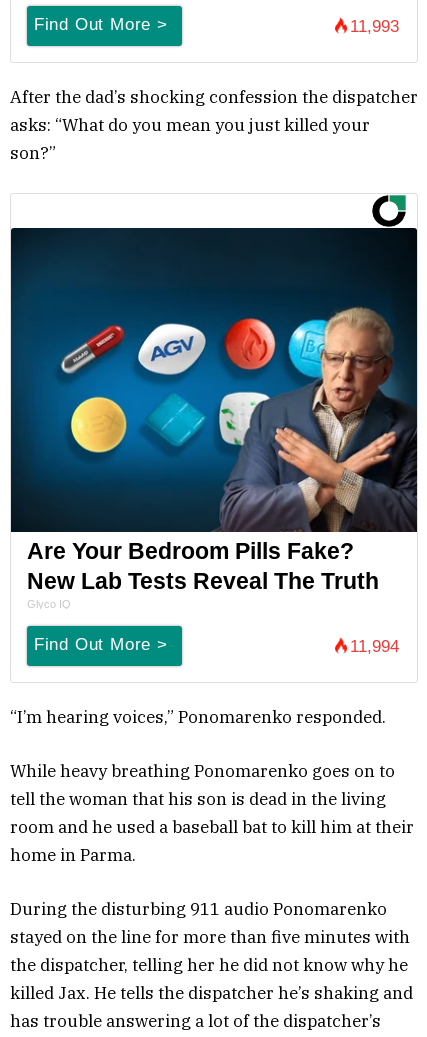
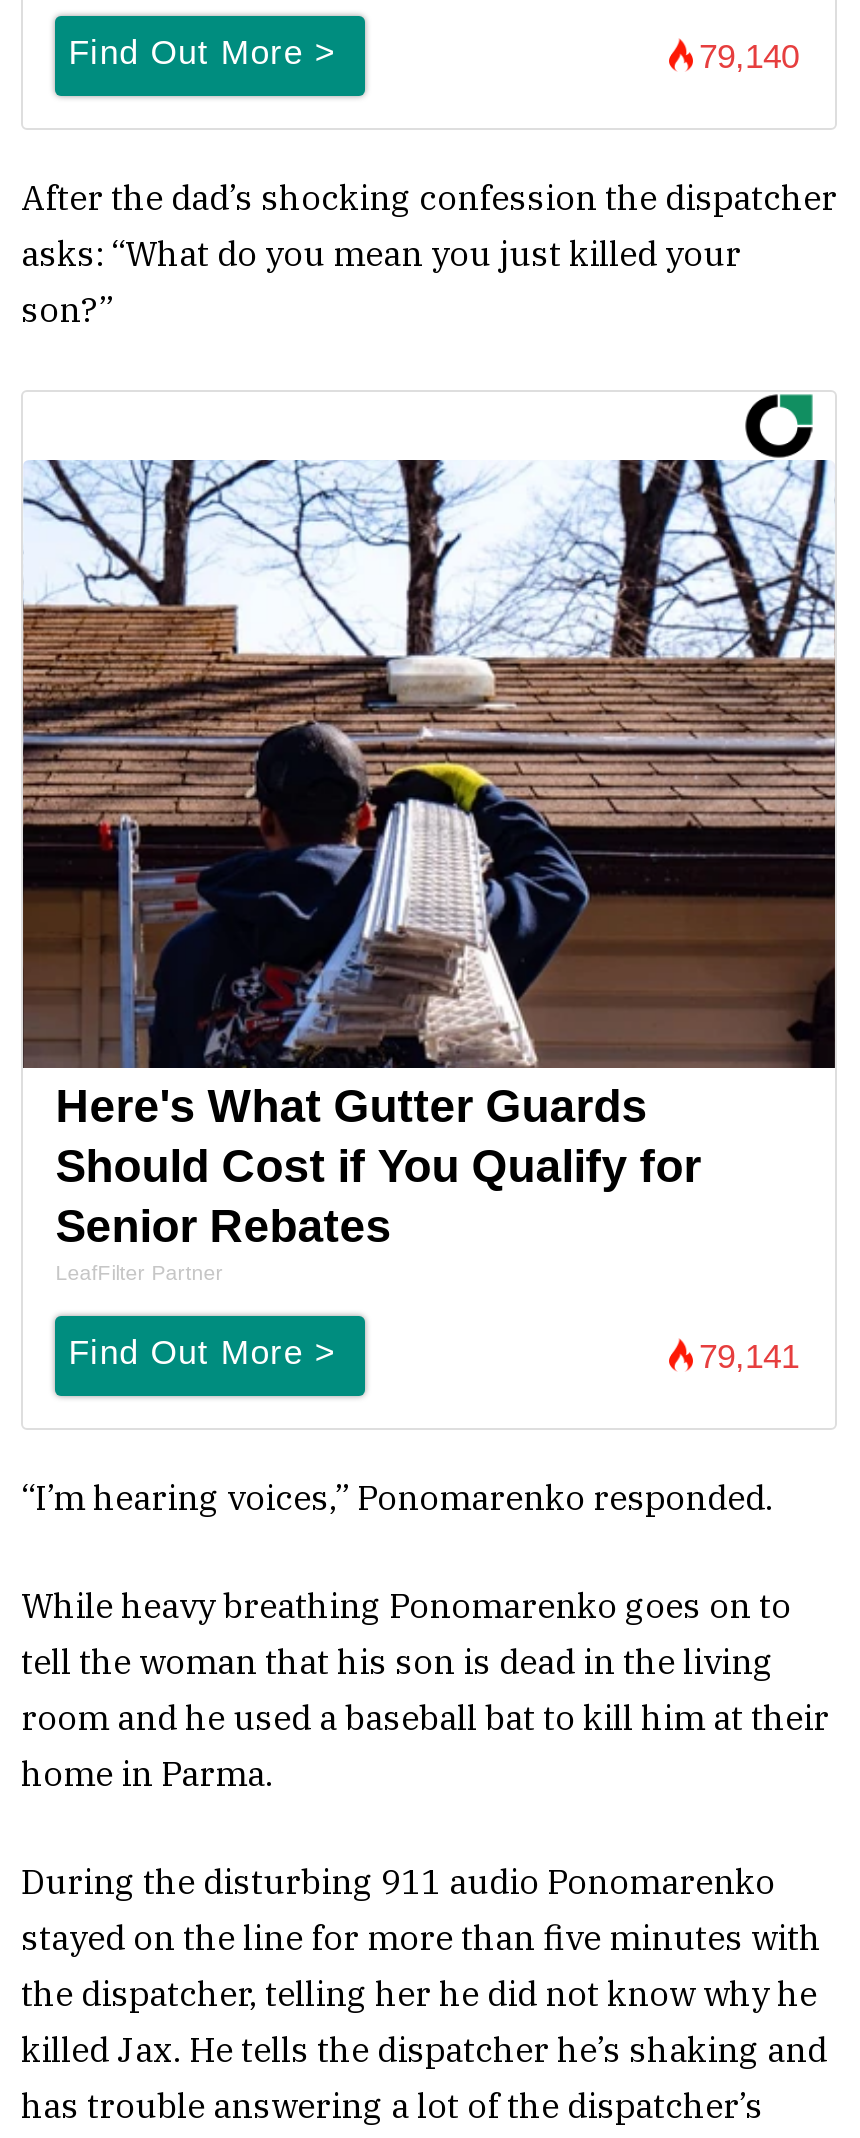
[350,17,399,36] 11,993 -> [699,38,799,76] 79,140
[10,227,418,610] [image] | Are Your Bedroom Pills Fake? | New Lab Tests Reveal The Truth | Glyco IQ -> [21,458,837,1284] [image] | Here's What Gutter Guards | Should Cost if You Qualify for | Senior Rebates | LeafFilter Partner
[350,637,399,656] 11,994 -> [699,1338,799,1376] 79,141

